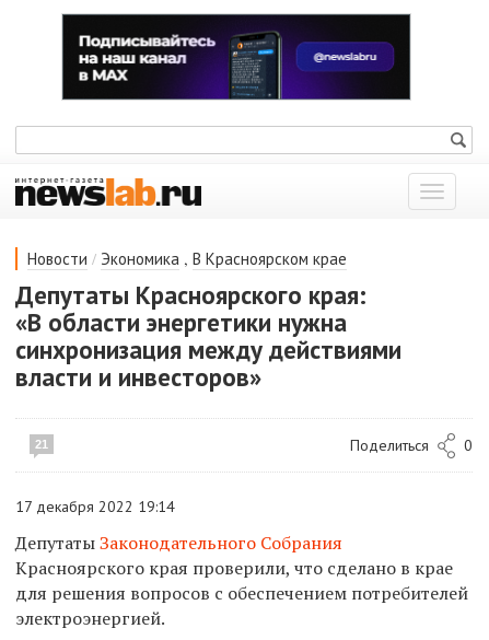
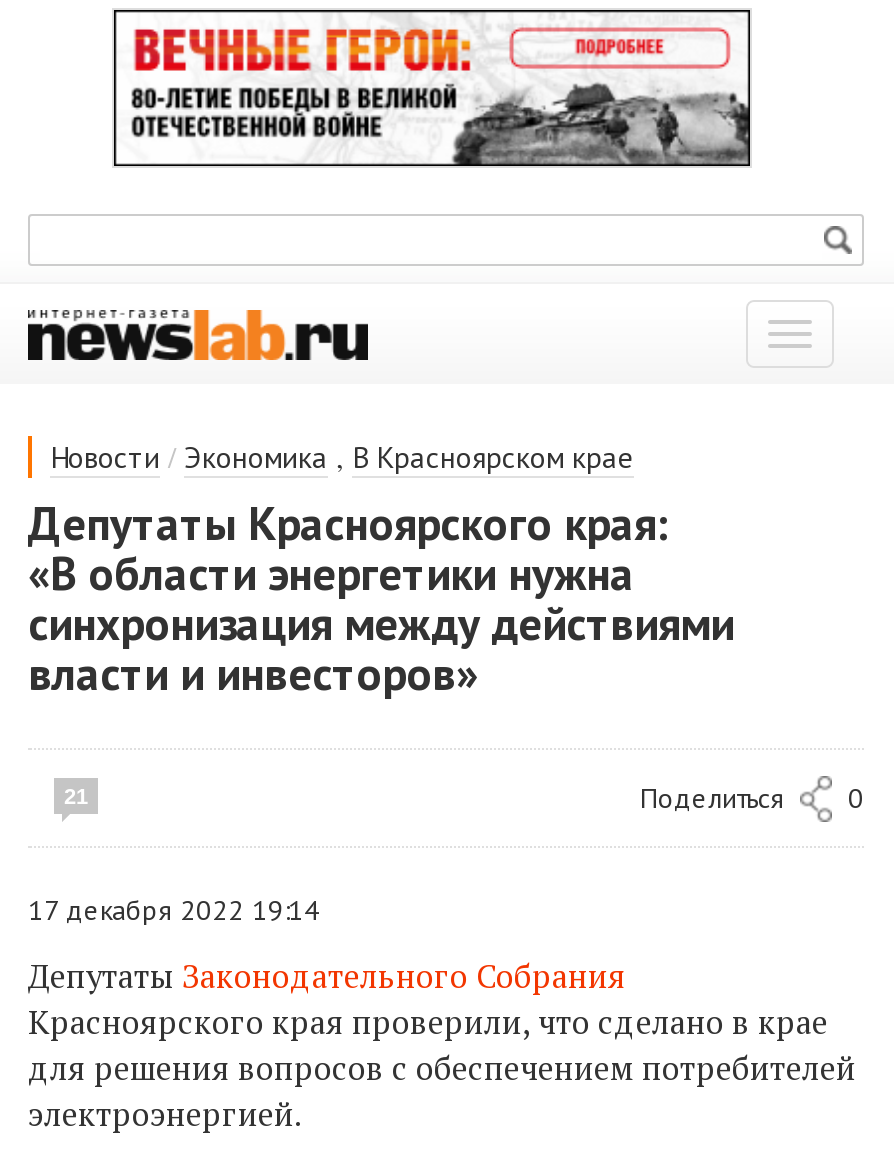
[62,14,410,100] [image] -> [114,10,750,168] [image]

